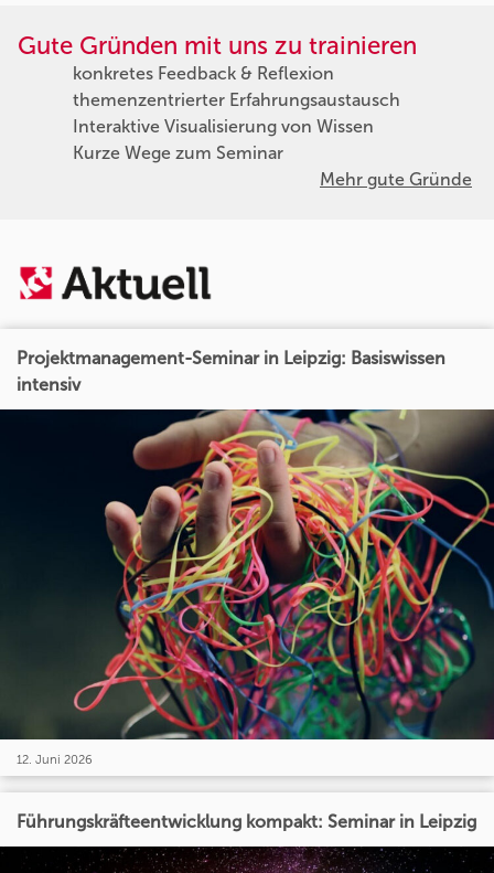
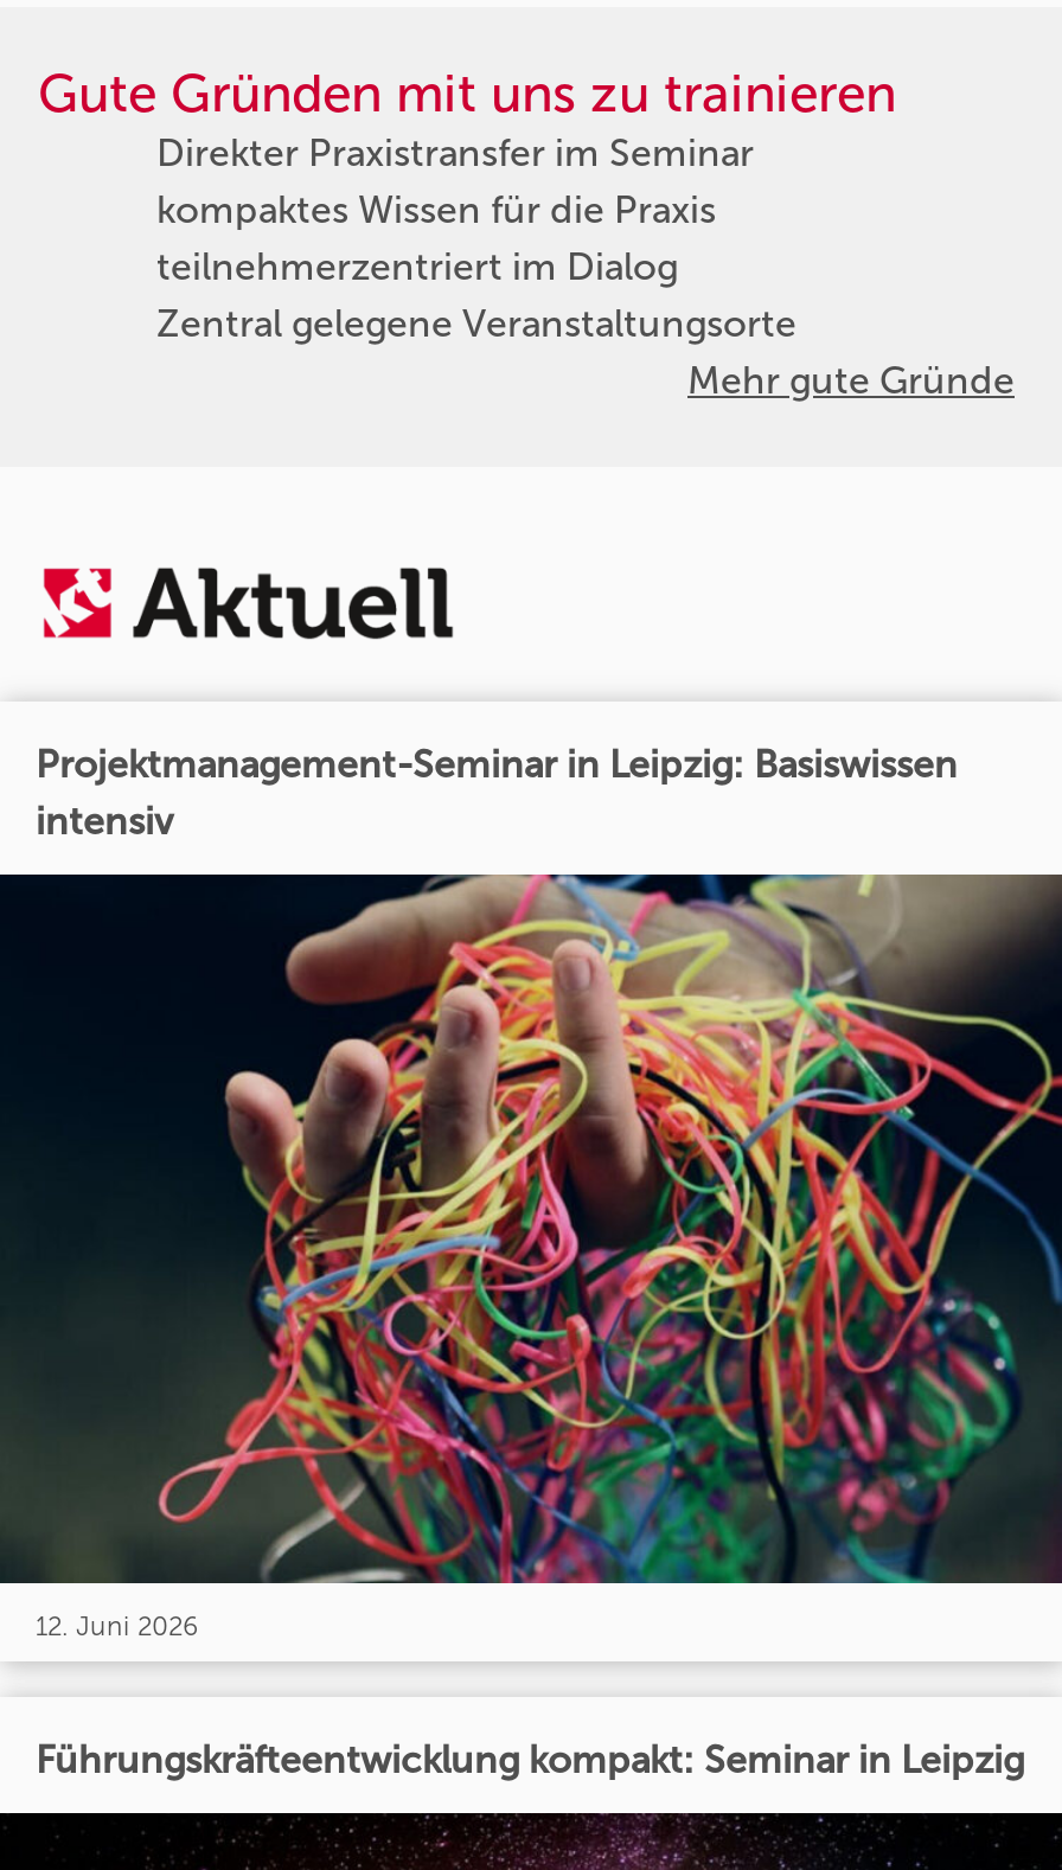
[73,63,400,163] konkretes Feedback & Reflexion | themenzentrierter Erfahrungsaustausch | Interaktive Visualisierung von Wissen | Kurze Wege zum Seminar -> [156,130,796,346] Direkter Praxistransfer im Seminar | kompaktes Wissen für die Praxis | teilnehmerzentriert im Dialog | Zentral gelegene Veranstaltungsorte

